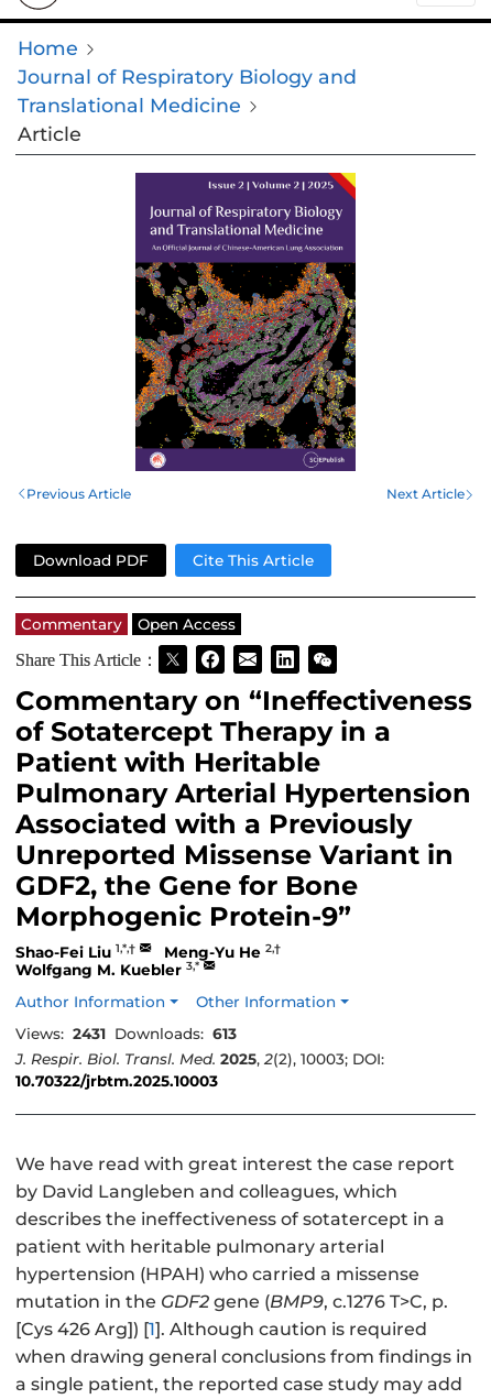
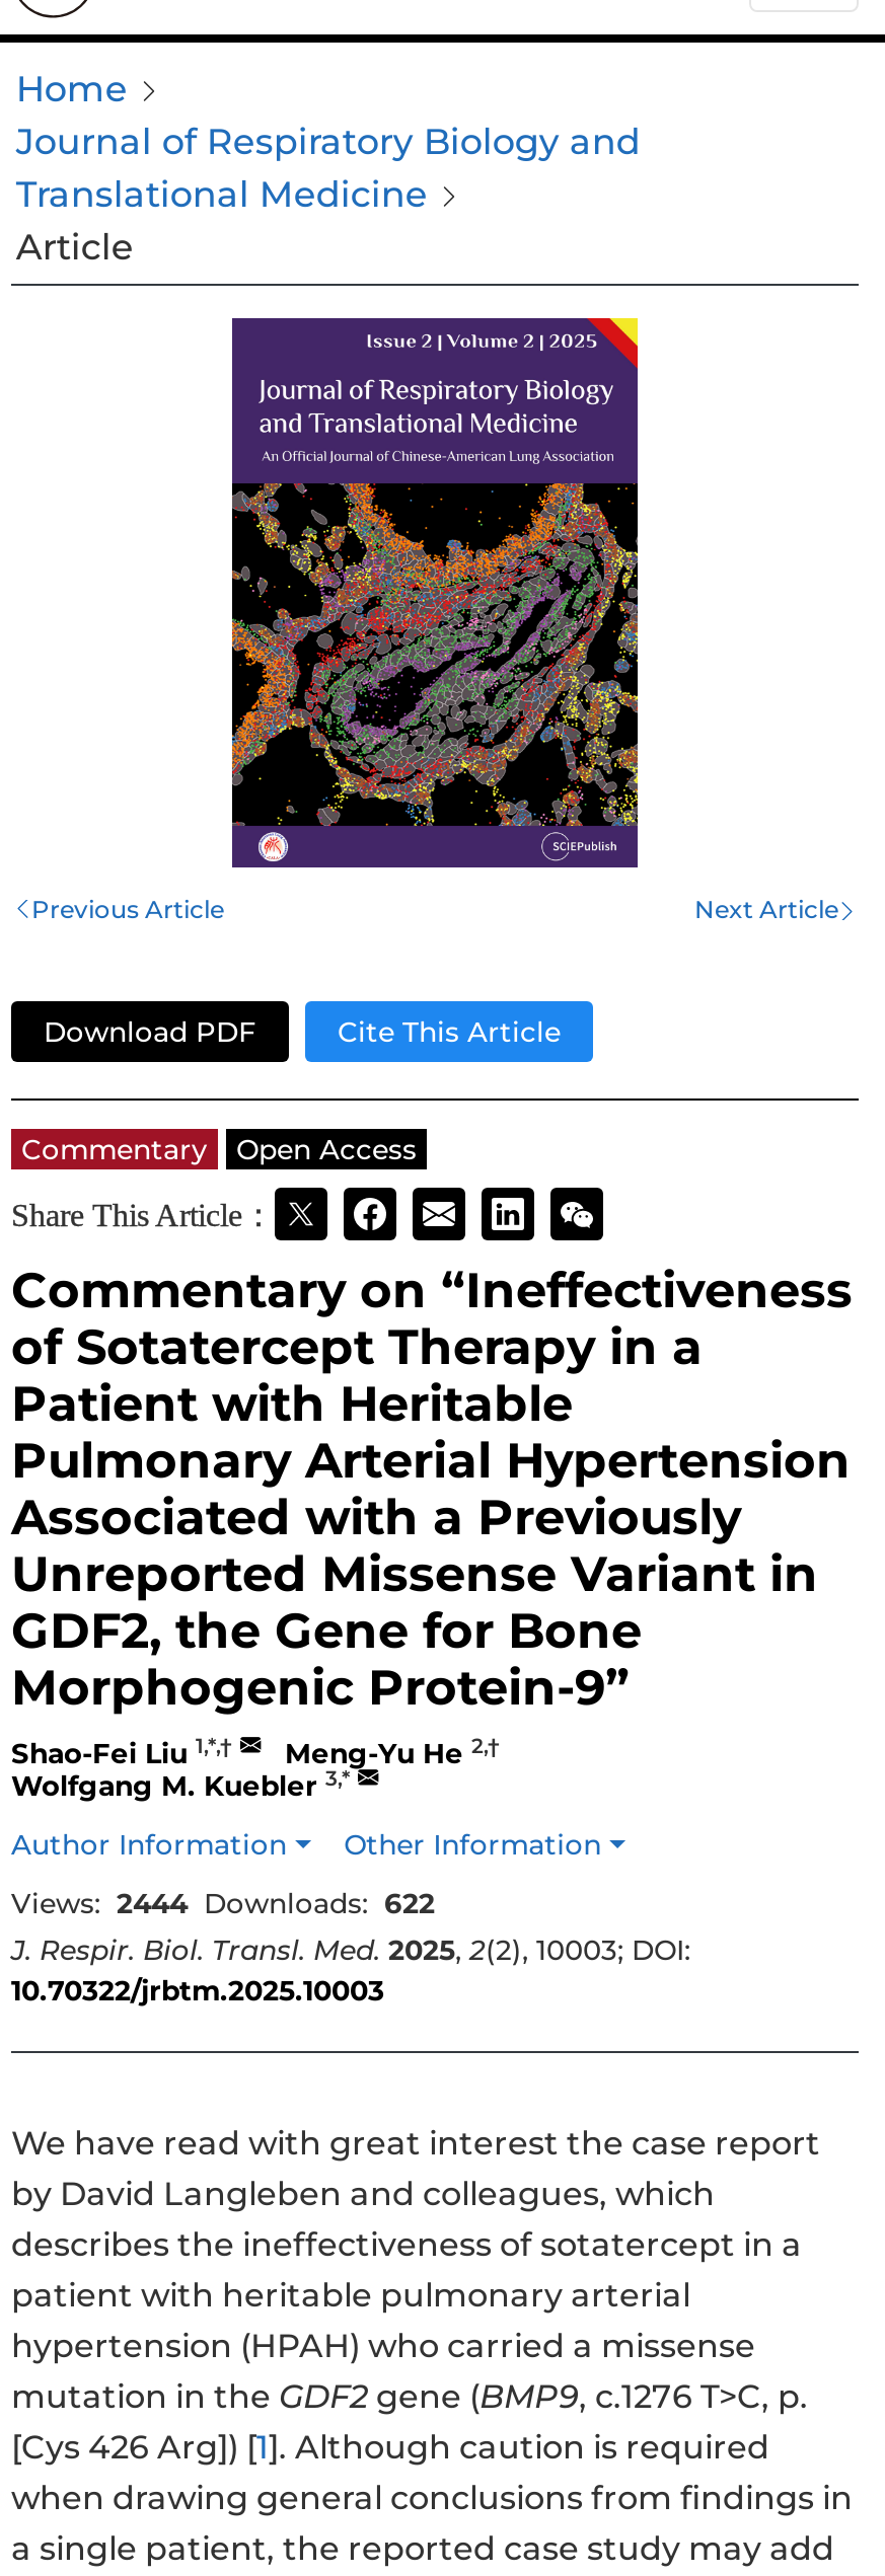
[15,1025,237,1043] Views: 2431 Downloads: 613 -> [11,1888,435,1920] Views: 2444 Downloads: 622

